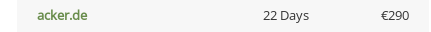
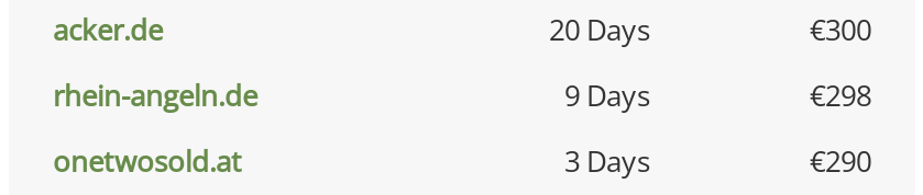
[262,6,308,24] 22 Days -> [53,10,871,181] 20 Days | €300 | rhein-angeln.de | 9 Days | €298 | onetwosold.at | 3 Days

